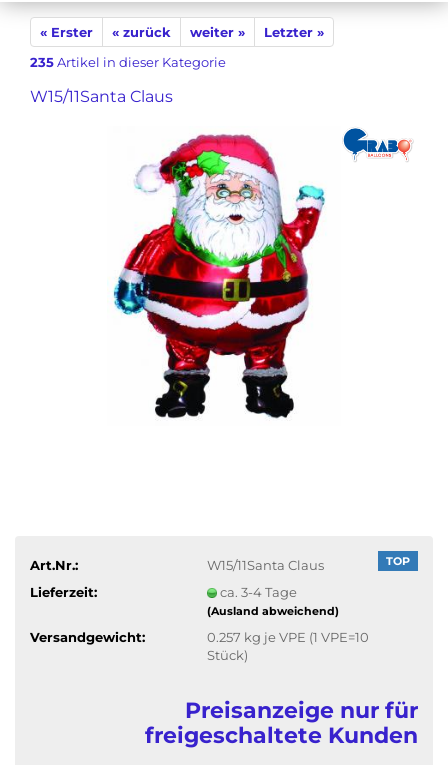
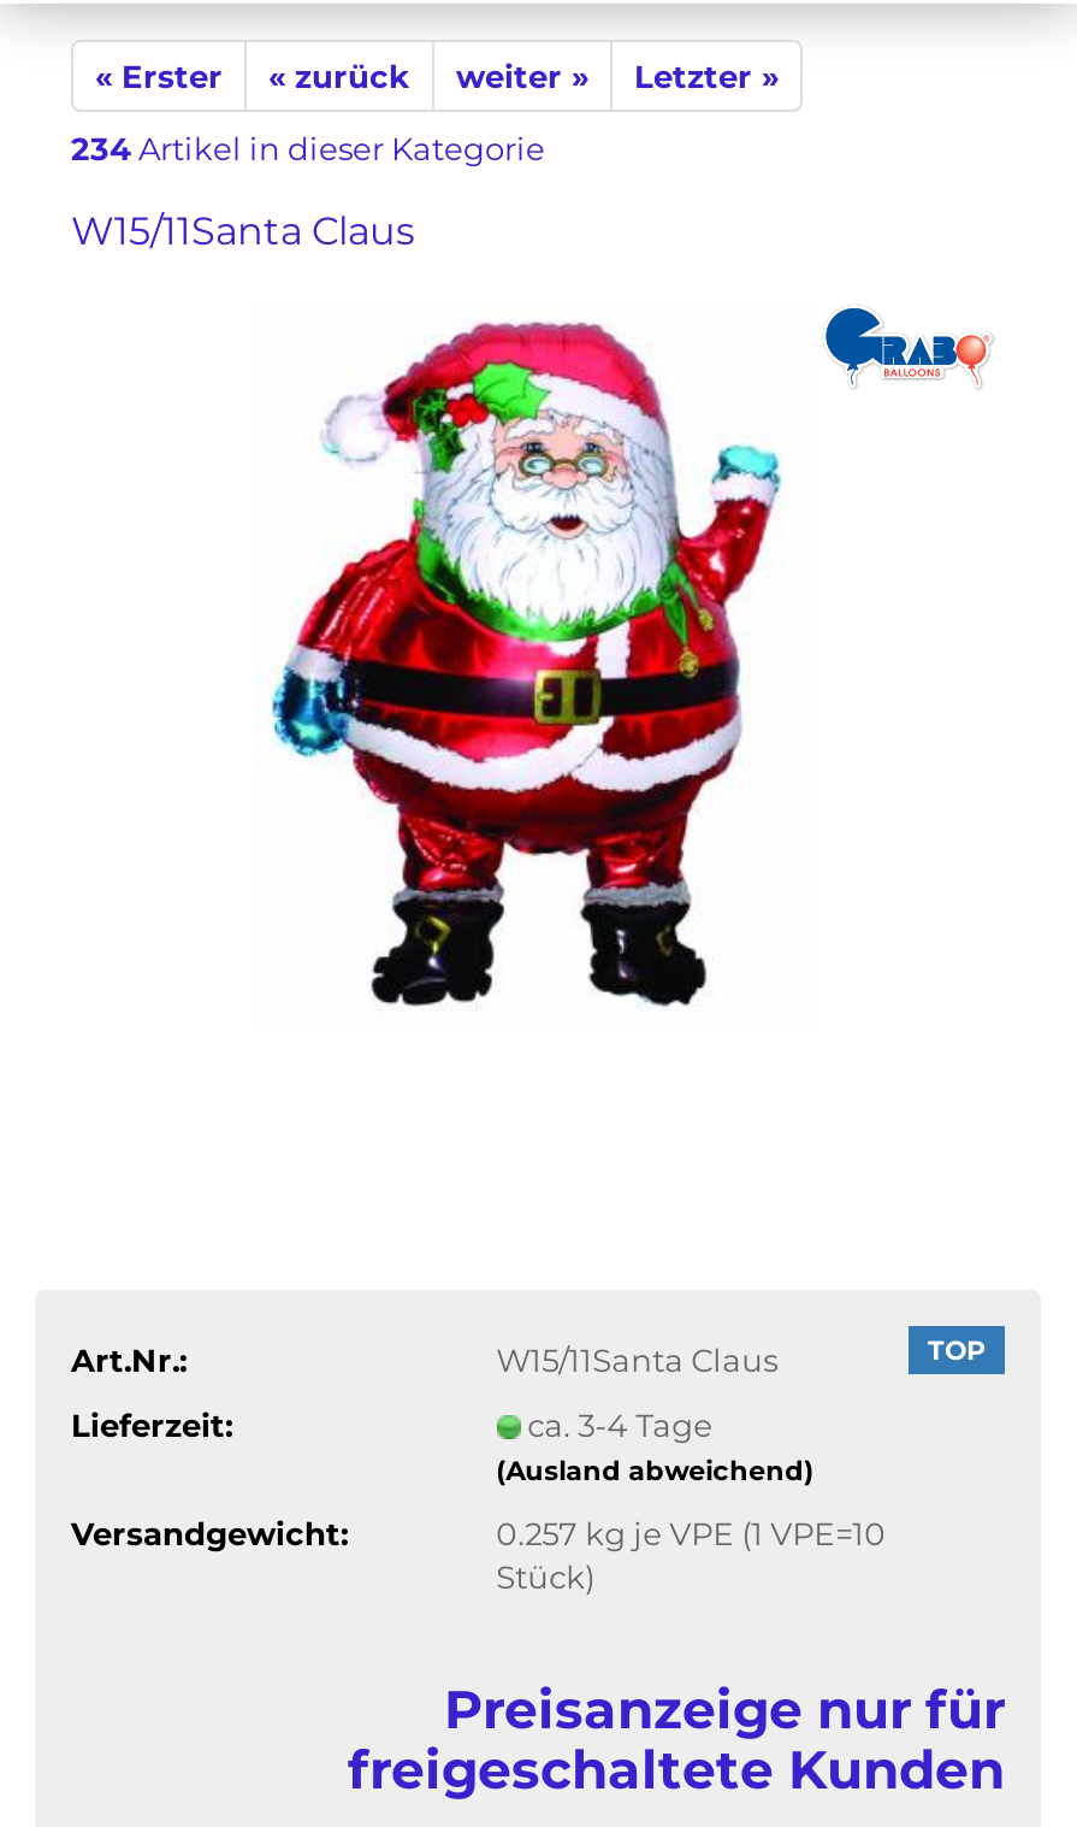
[30,54,226,70] 235 Artikel in dieser Kategorie -> [71,129,545,167] 234 Artikel in dieser Kategorie

